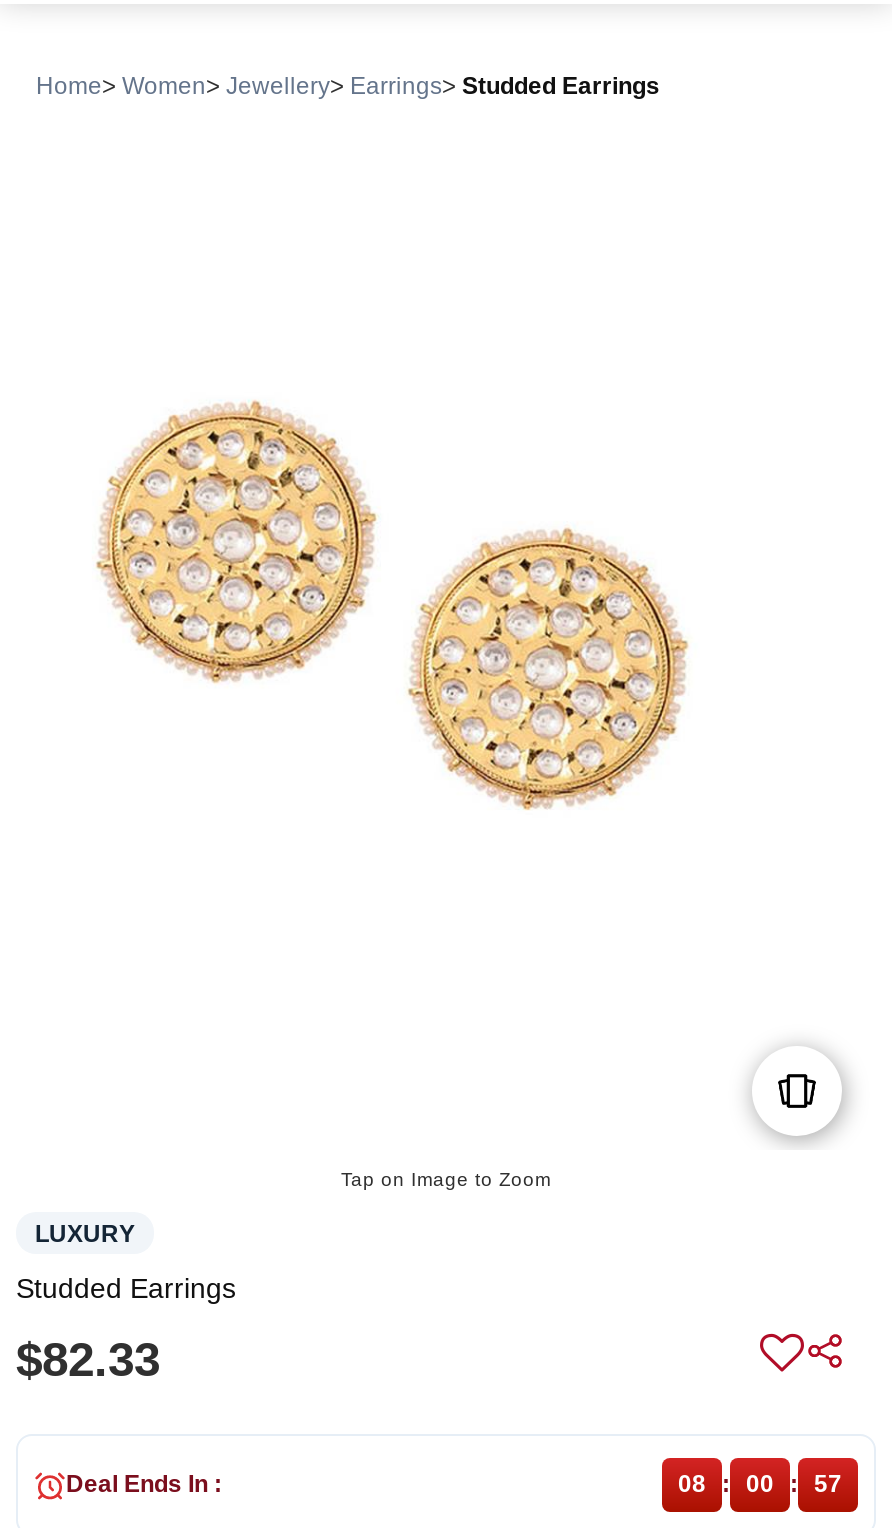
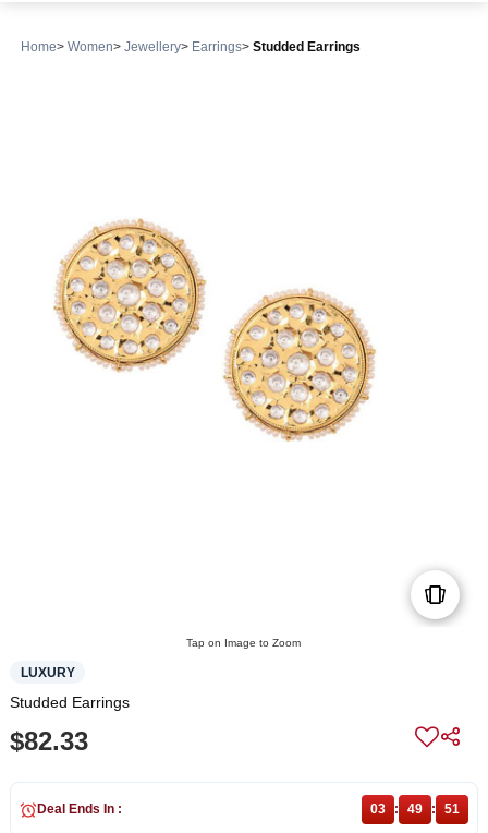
[678,1471,842,1499] 08 : 00 : 57 -> [370,802,460,817] 03 : 49 : 51

